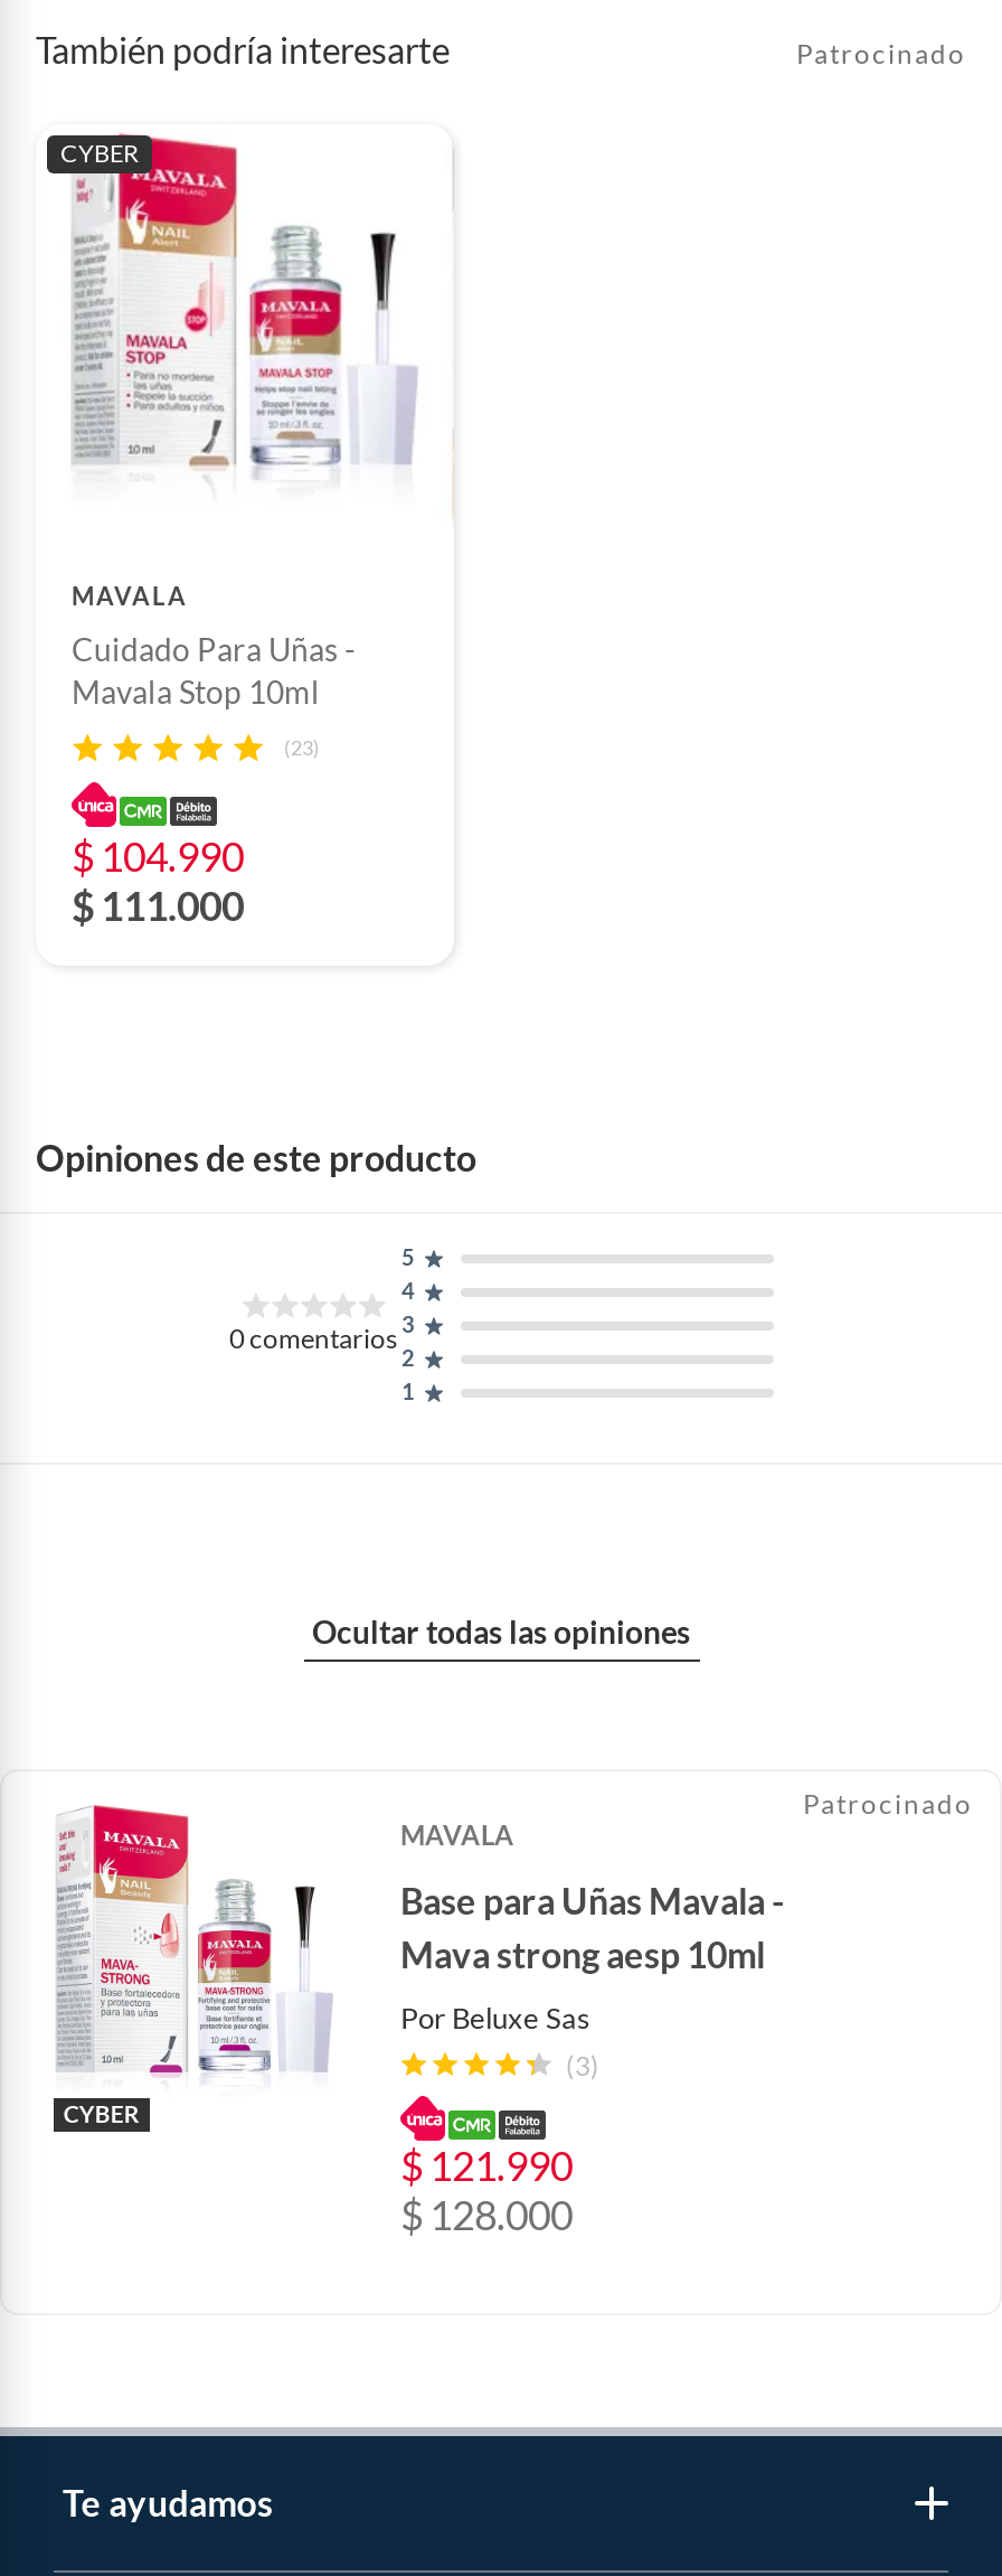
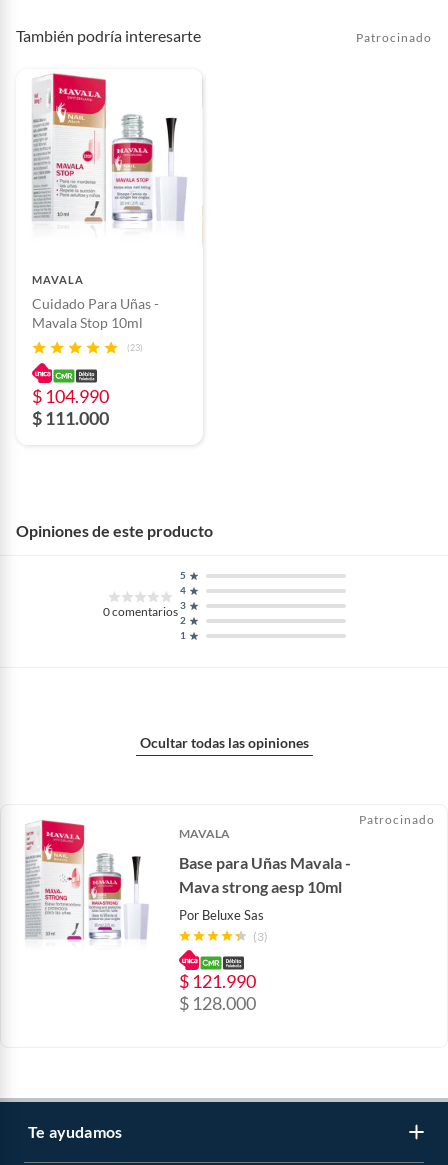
[60,138,139,167] CYBER -> none
[64,2100,140,2127] CYBER -> none

